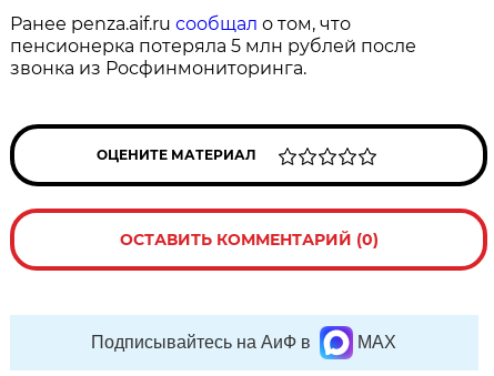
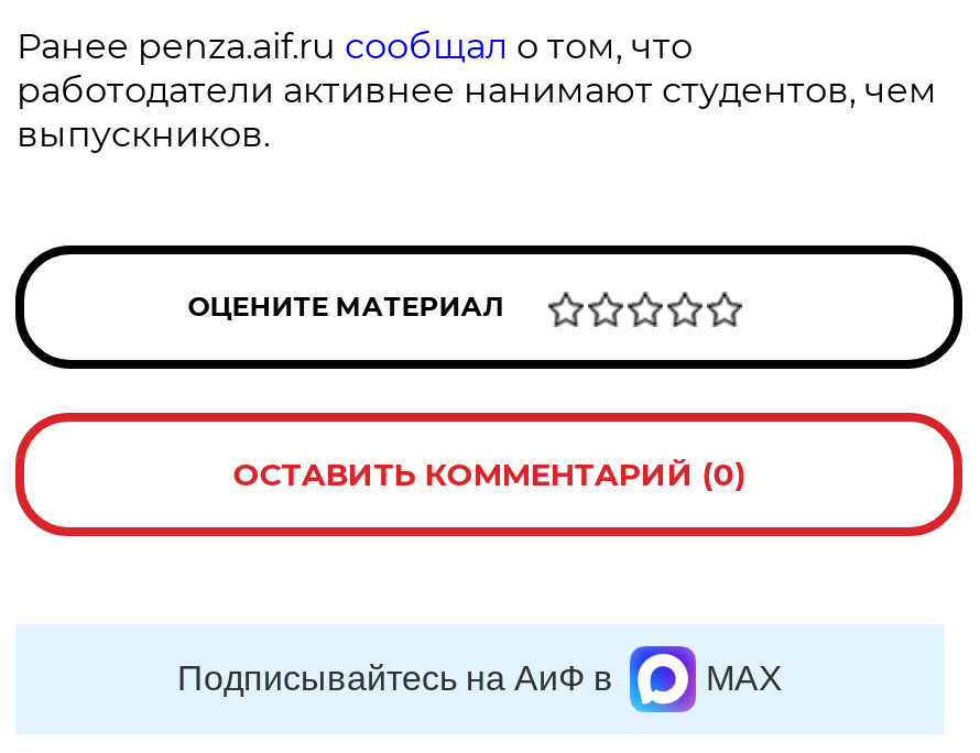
[10,36,417,79] пенсионерка потеряла 5 млн рублей после | звонка из Росфинмониторинга. -> [16,70,937,155] работодатели активнее нанимают студентов, чем | выпускников.

